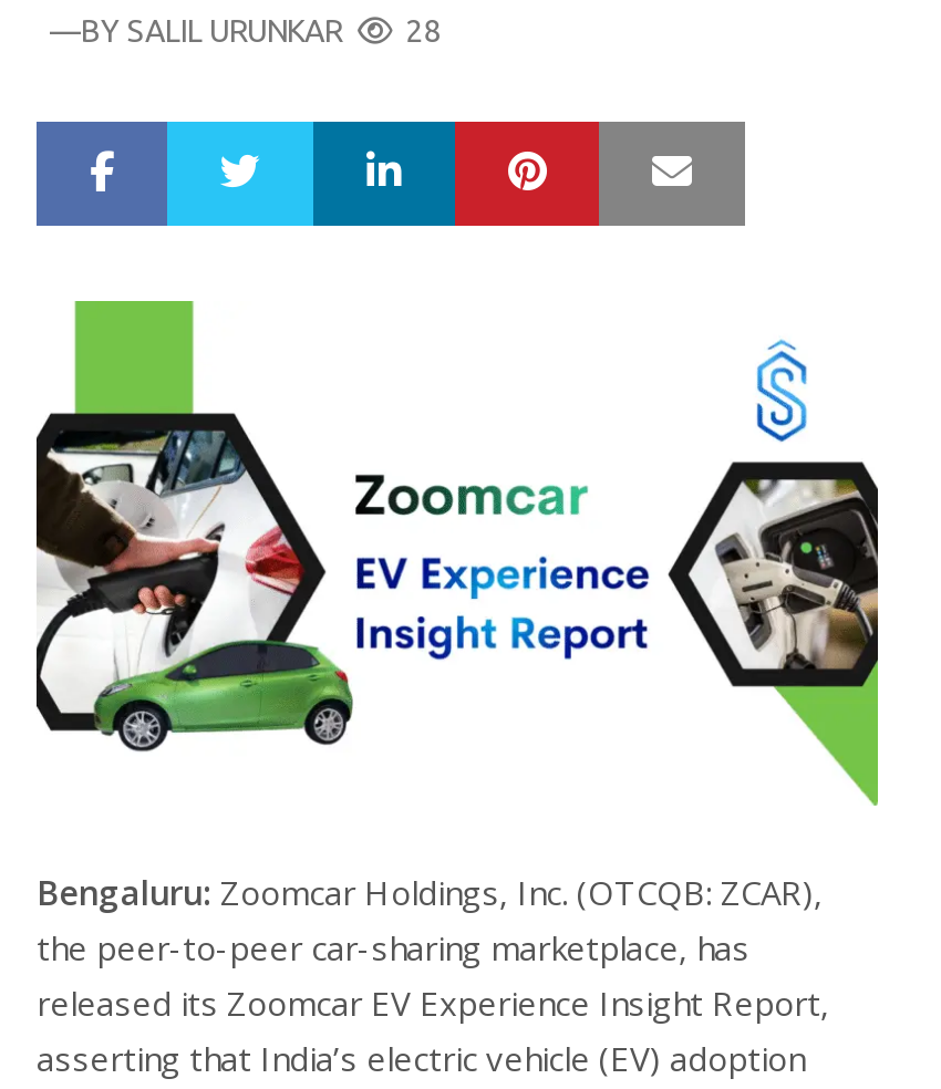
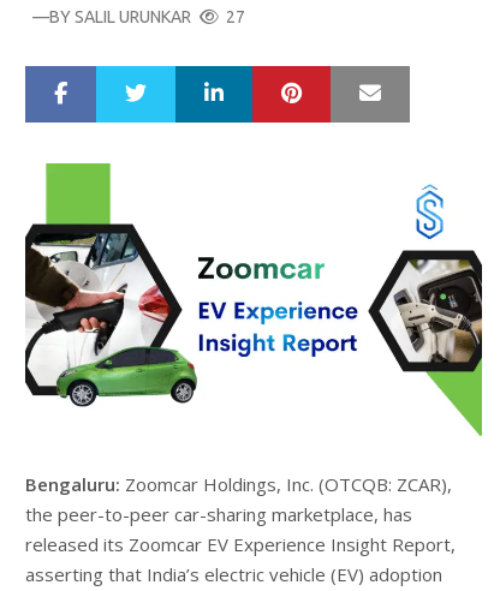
[405,13,441,49] 28 -> [225,7,245,26] 27

